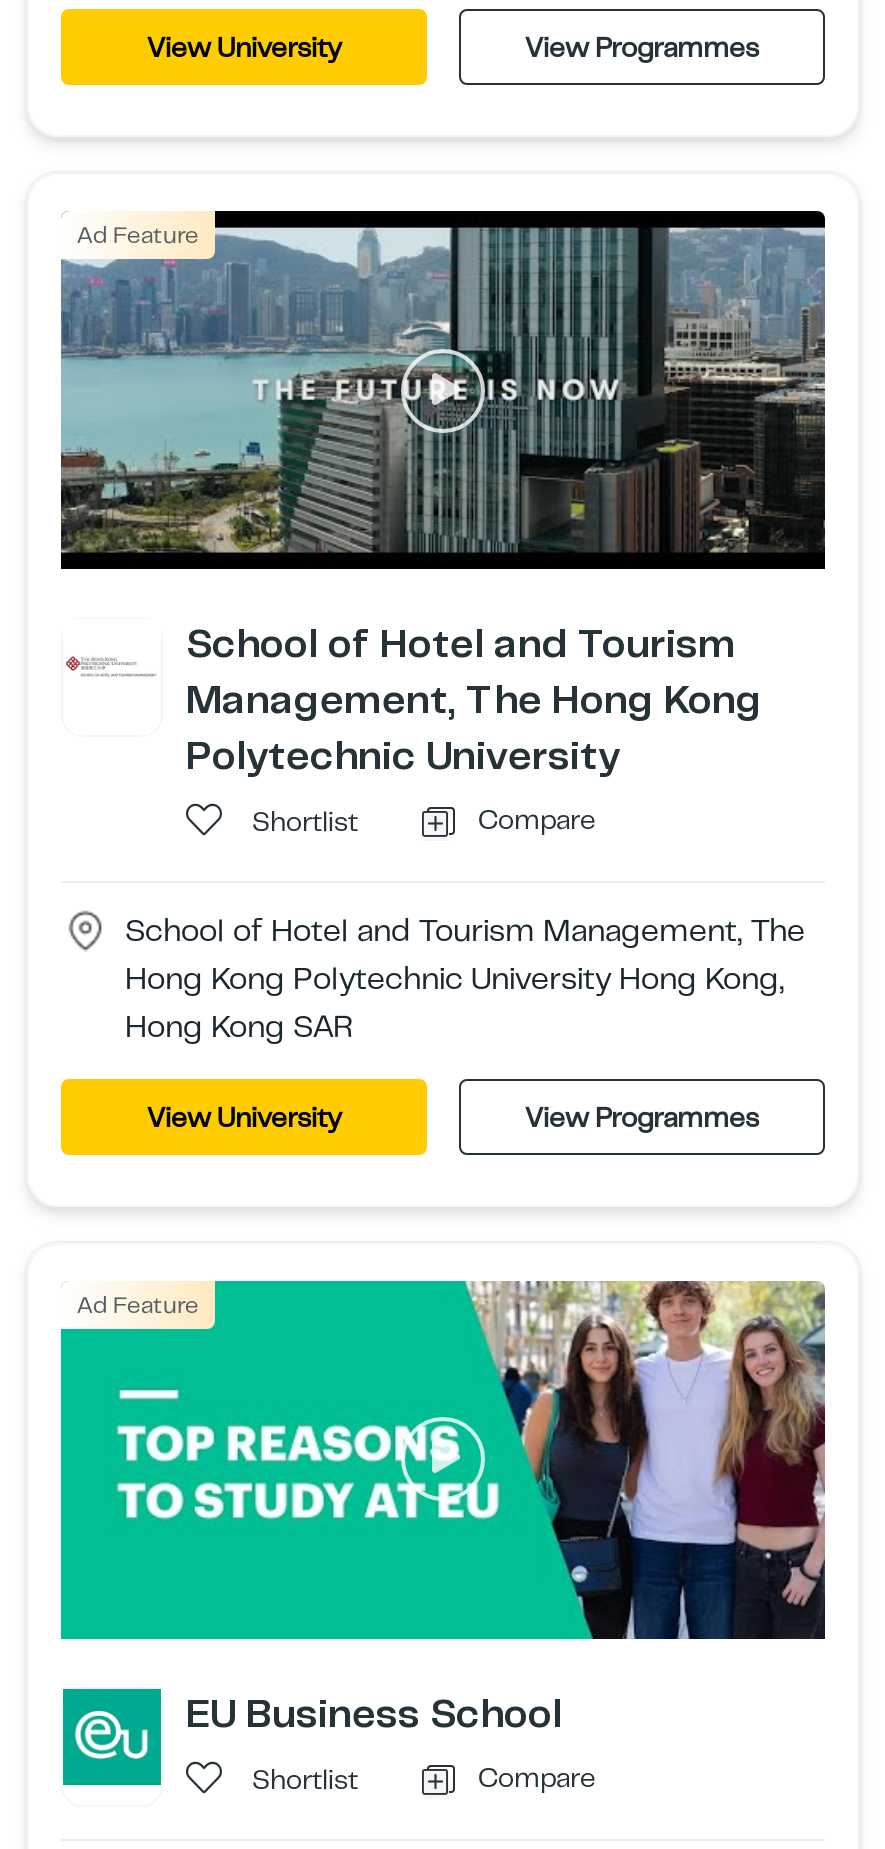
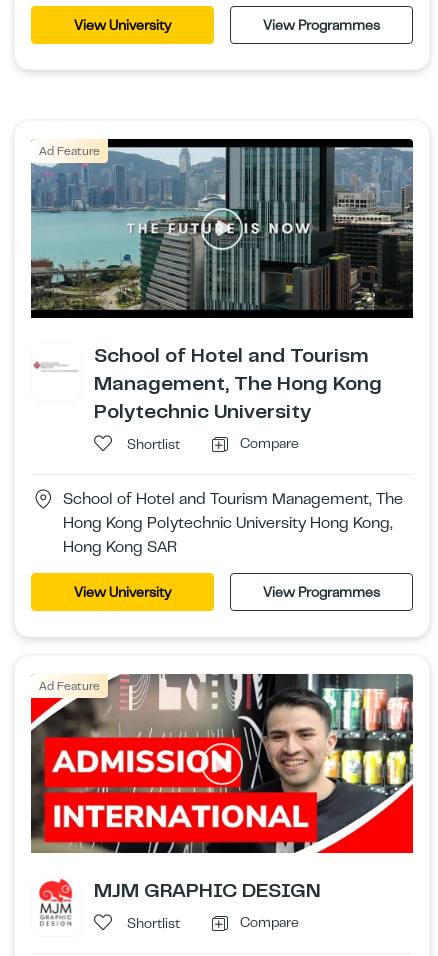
[59,1279,827,1739] [image] | EU Business School -> [30,673,414,903] [image] | MJM GRAPHIC DESIGN
[61,1687,163,1787] [image] -> [32,878,81,926] [image]

